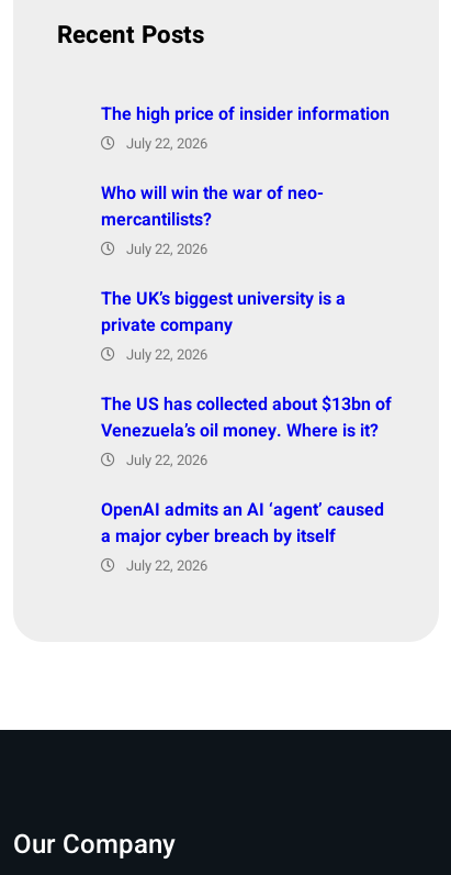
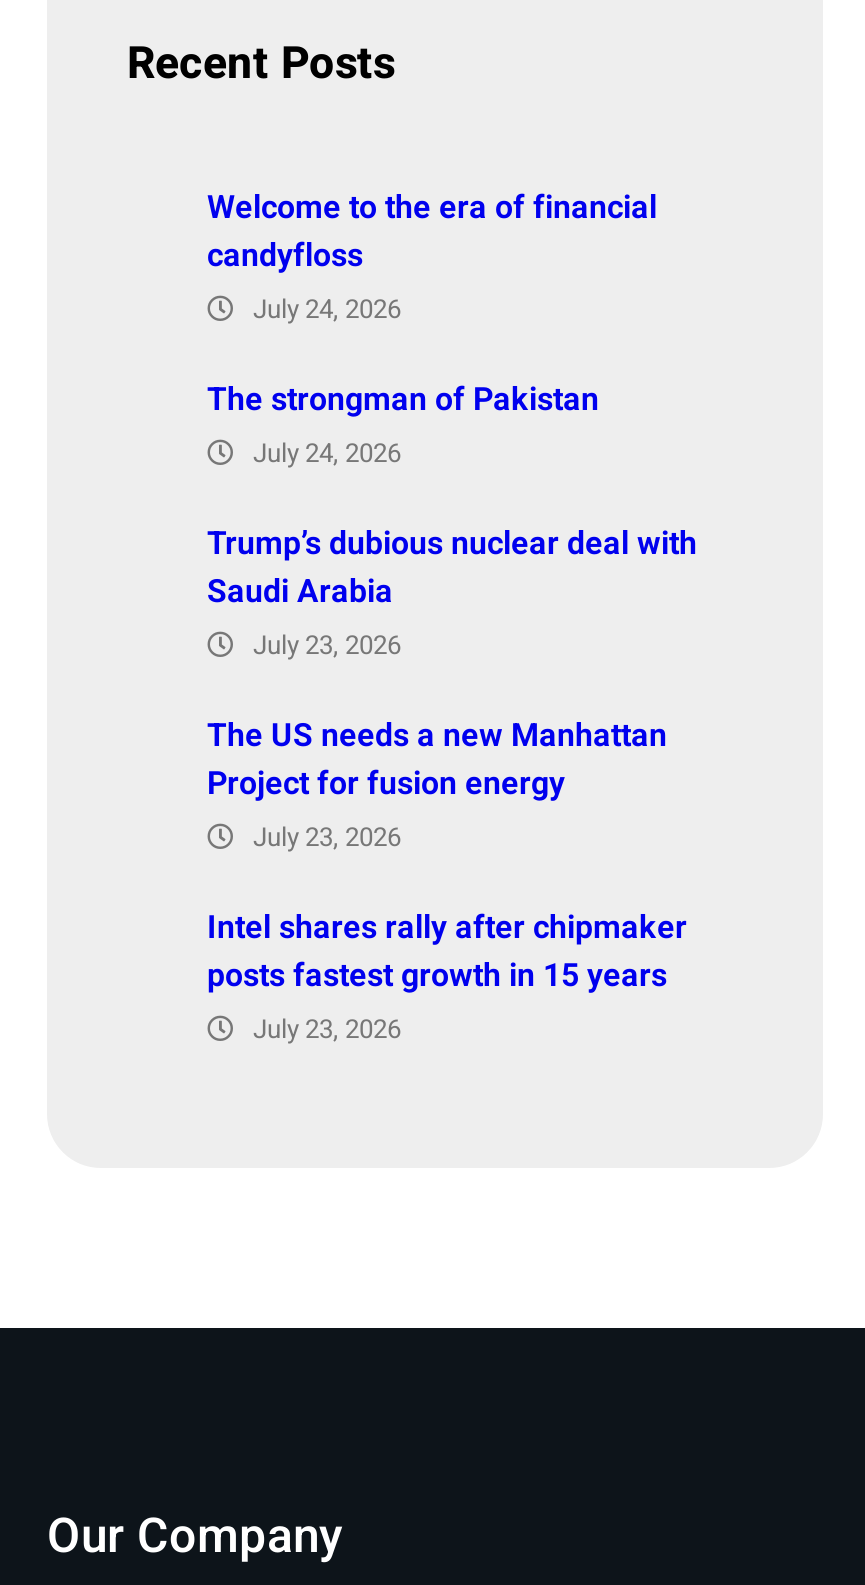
[101,102,390,154] The high price of insider information | July 22, 2026 -> [207,185,657,329] Welcome to the era of financial | candyfloss | July 24, 2026
[101,181,324,260] Who will win the war of neo- | mercantilists? | July 22, 2026 -> [207,377,599,473] The strongman of Pakistan | July 24, 2026
[101,286,346,365] The UK’s biggest university is a | private company | July 22, 2026 -> [207,521,697,665] Trump’s dubious nuclear deal with | Saudi Arabia | July 23, 2026
[101,392,392,471] The US has collected about $13bn of | Venezuela’s oil money. Where is it? | July 22, 2026 -> [207,713,667,857] The US needs a new Manhattan | Project for fusion energy | July 23, 2026
[101,497,384,577] OpenAI admits an AI ‘agent’ caused | a major cyber breach by itself | July 22, 2026 -> [207,905,687,1049] Intel shares rally after chipmaker | posts fastest growth in 15 years | July 23, 2026

